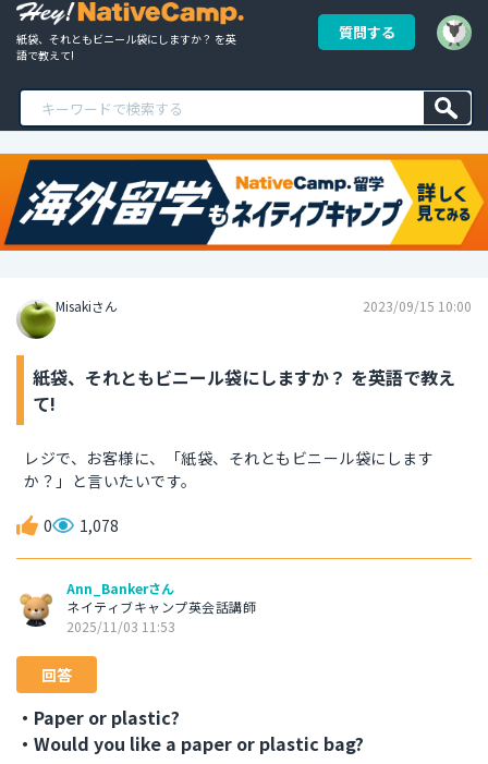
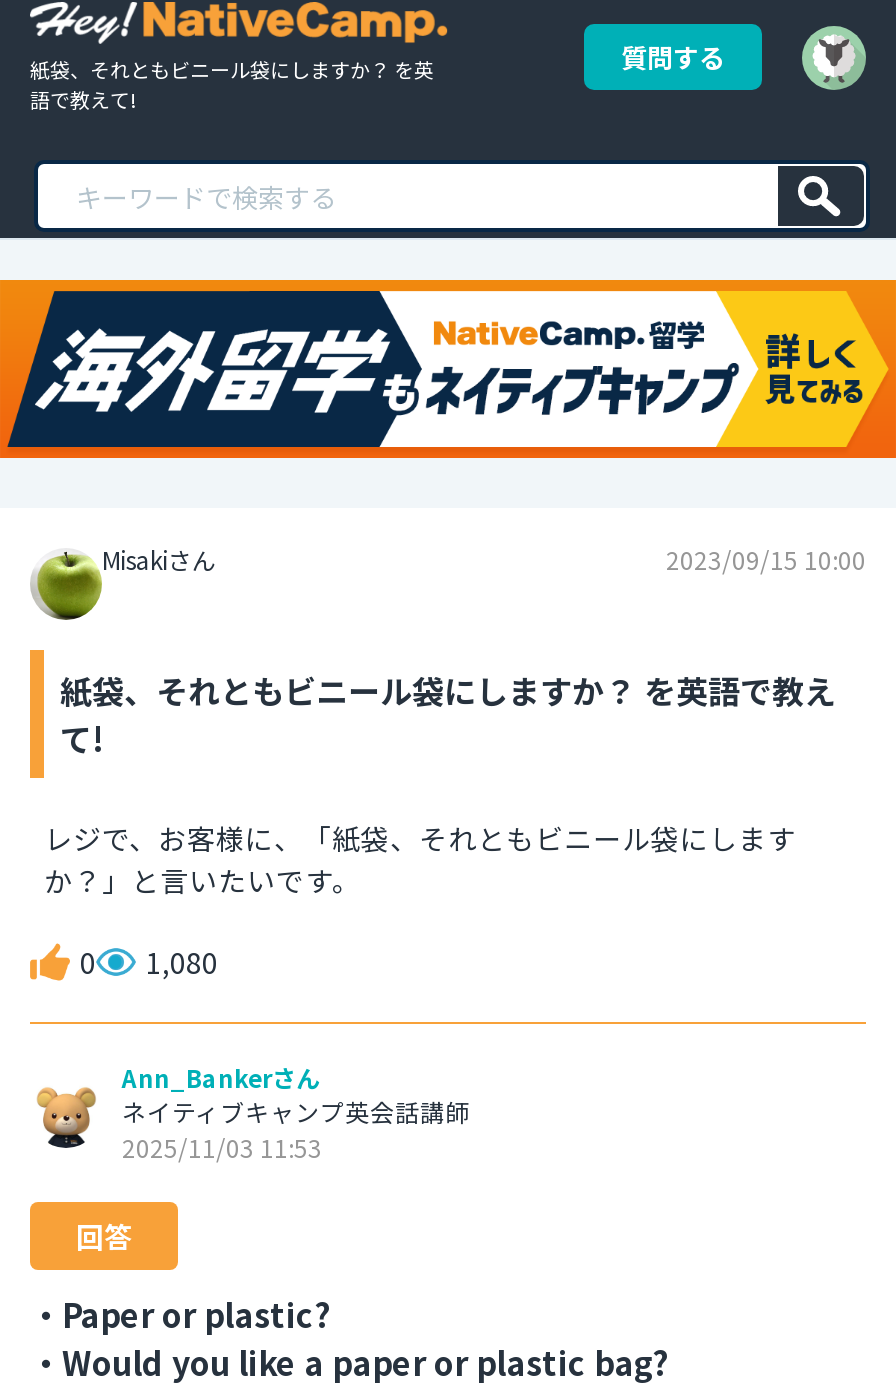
[44,515,119,537] 0 1,078 -> [80,943,218,983] 0 1,080

